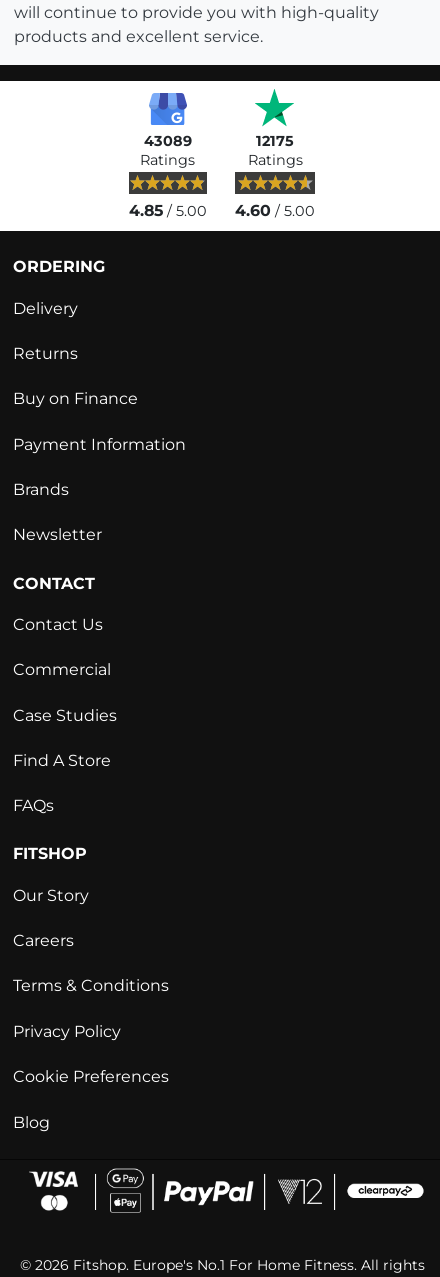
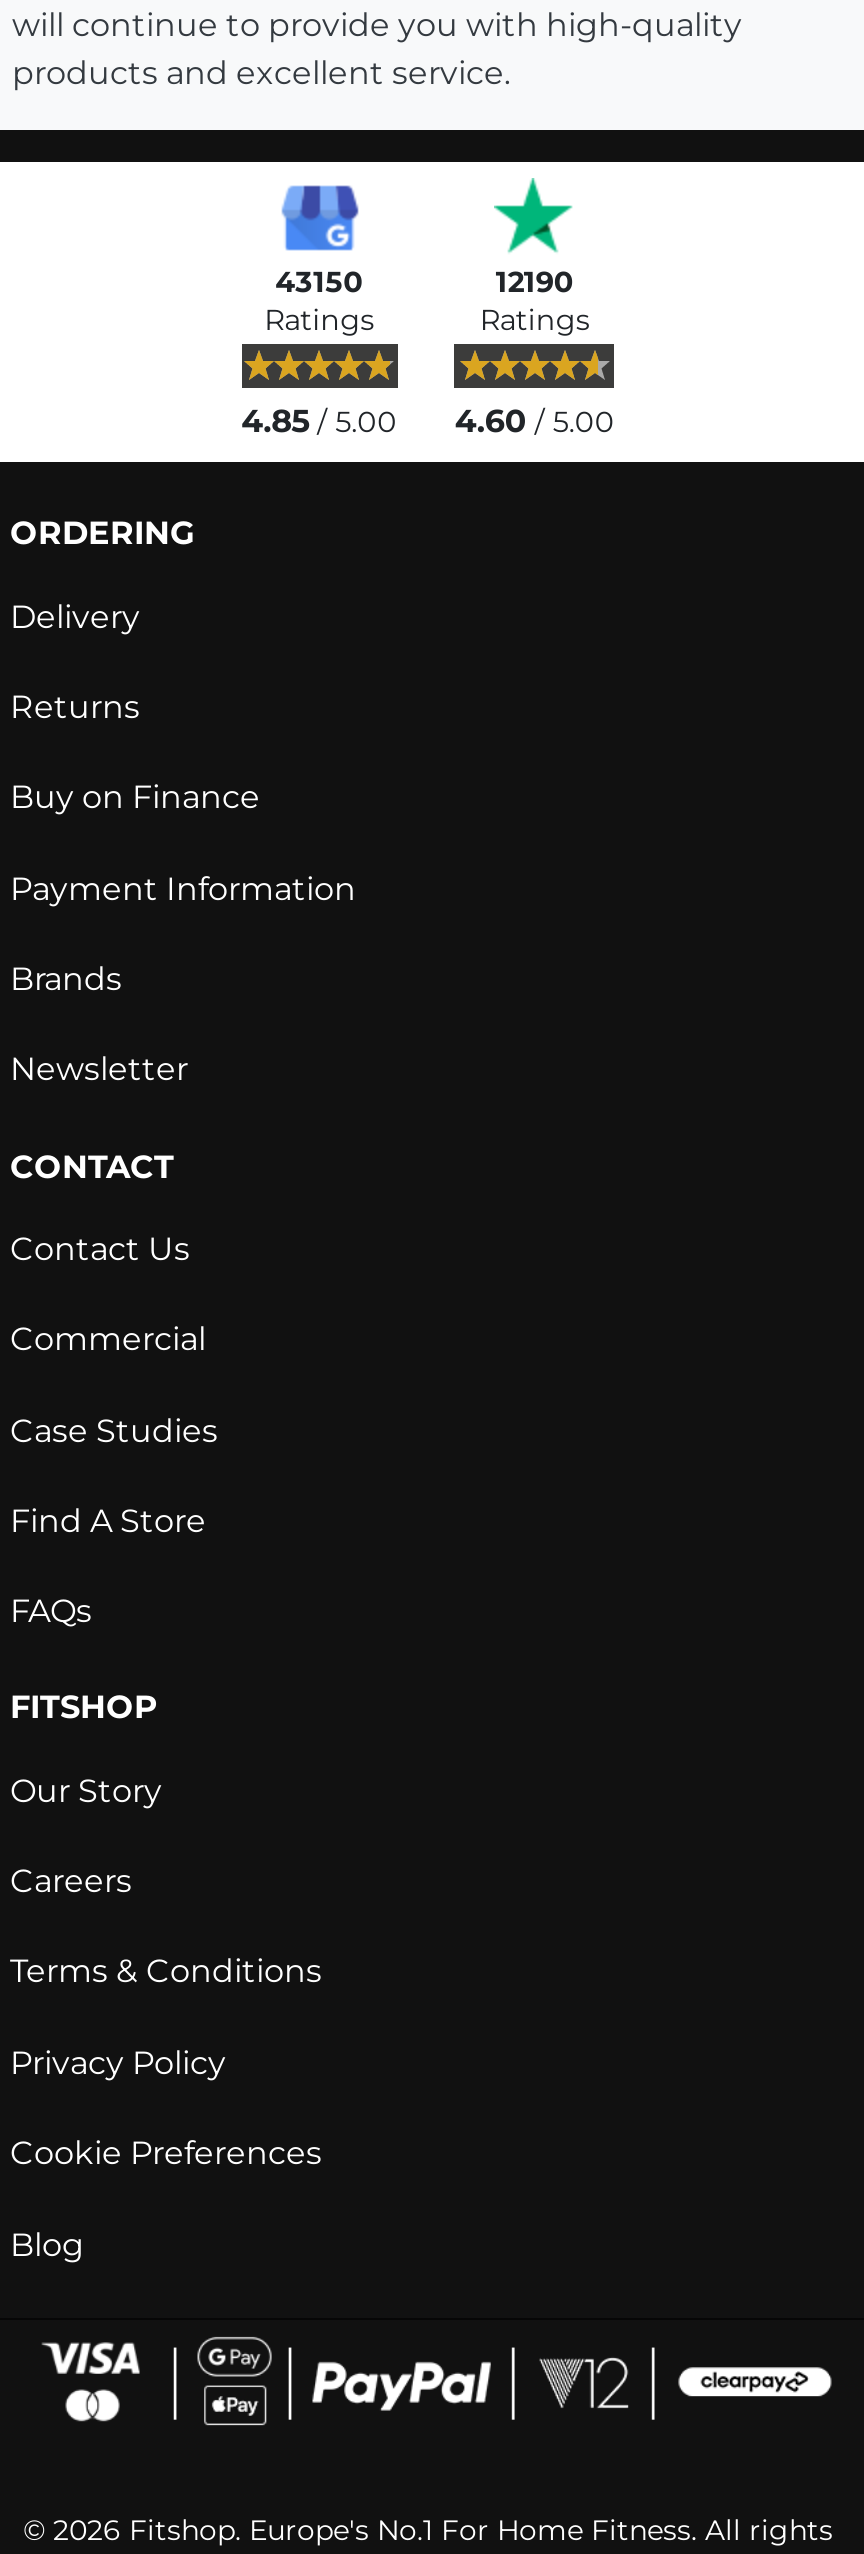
[144,131,192,149] 43089 -> [275,263,363,299] 43150
[256,131,294,149] 12175 -> [496,263,574,299] 12190

